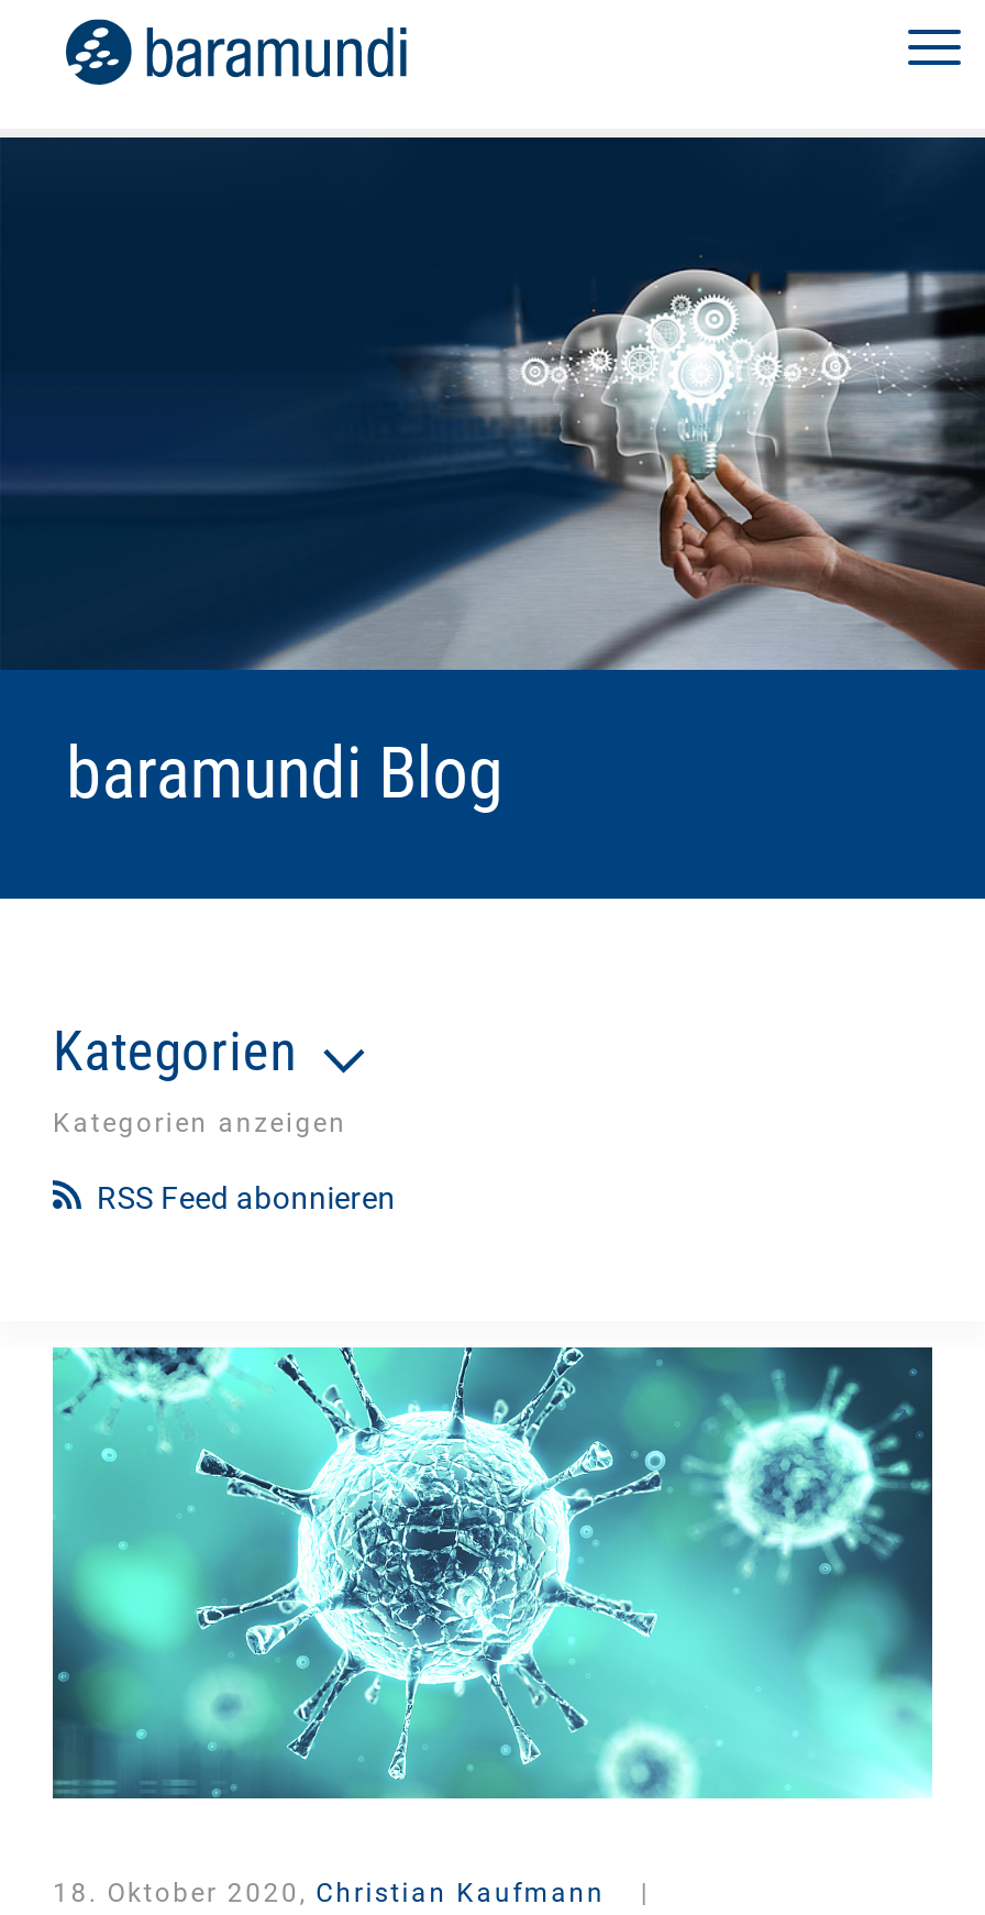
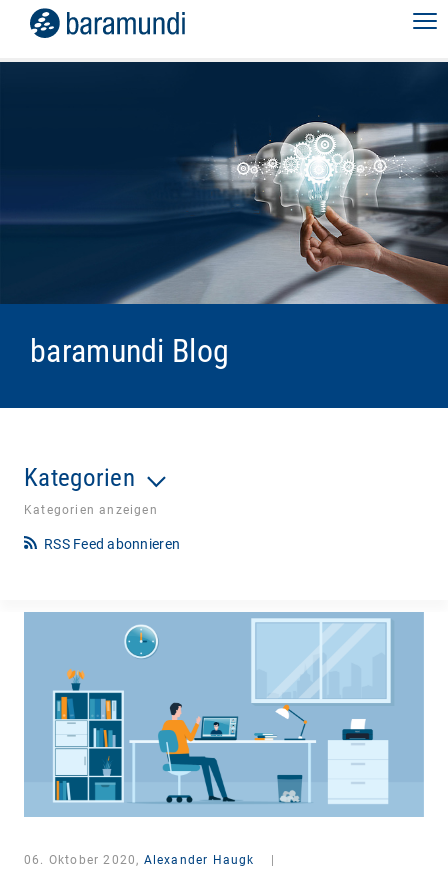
[53,1347,932,1908] [image] | 18. Oktober 2020, Christian Kaufmann -> [24,612,424,867] [image] | 06. Oktober 2020, Alexander Haugk

